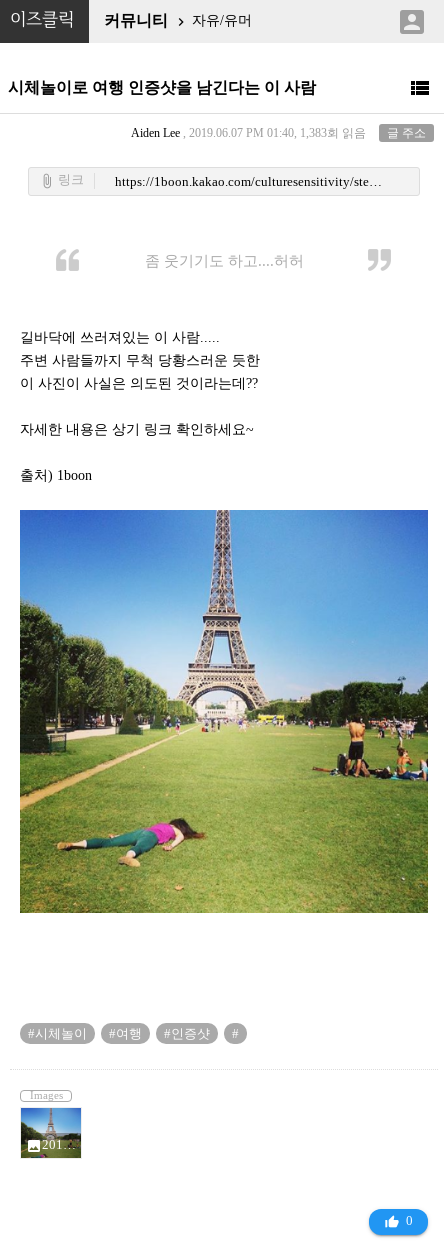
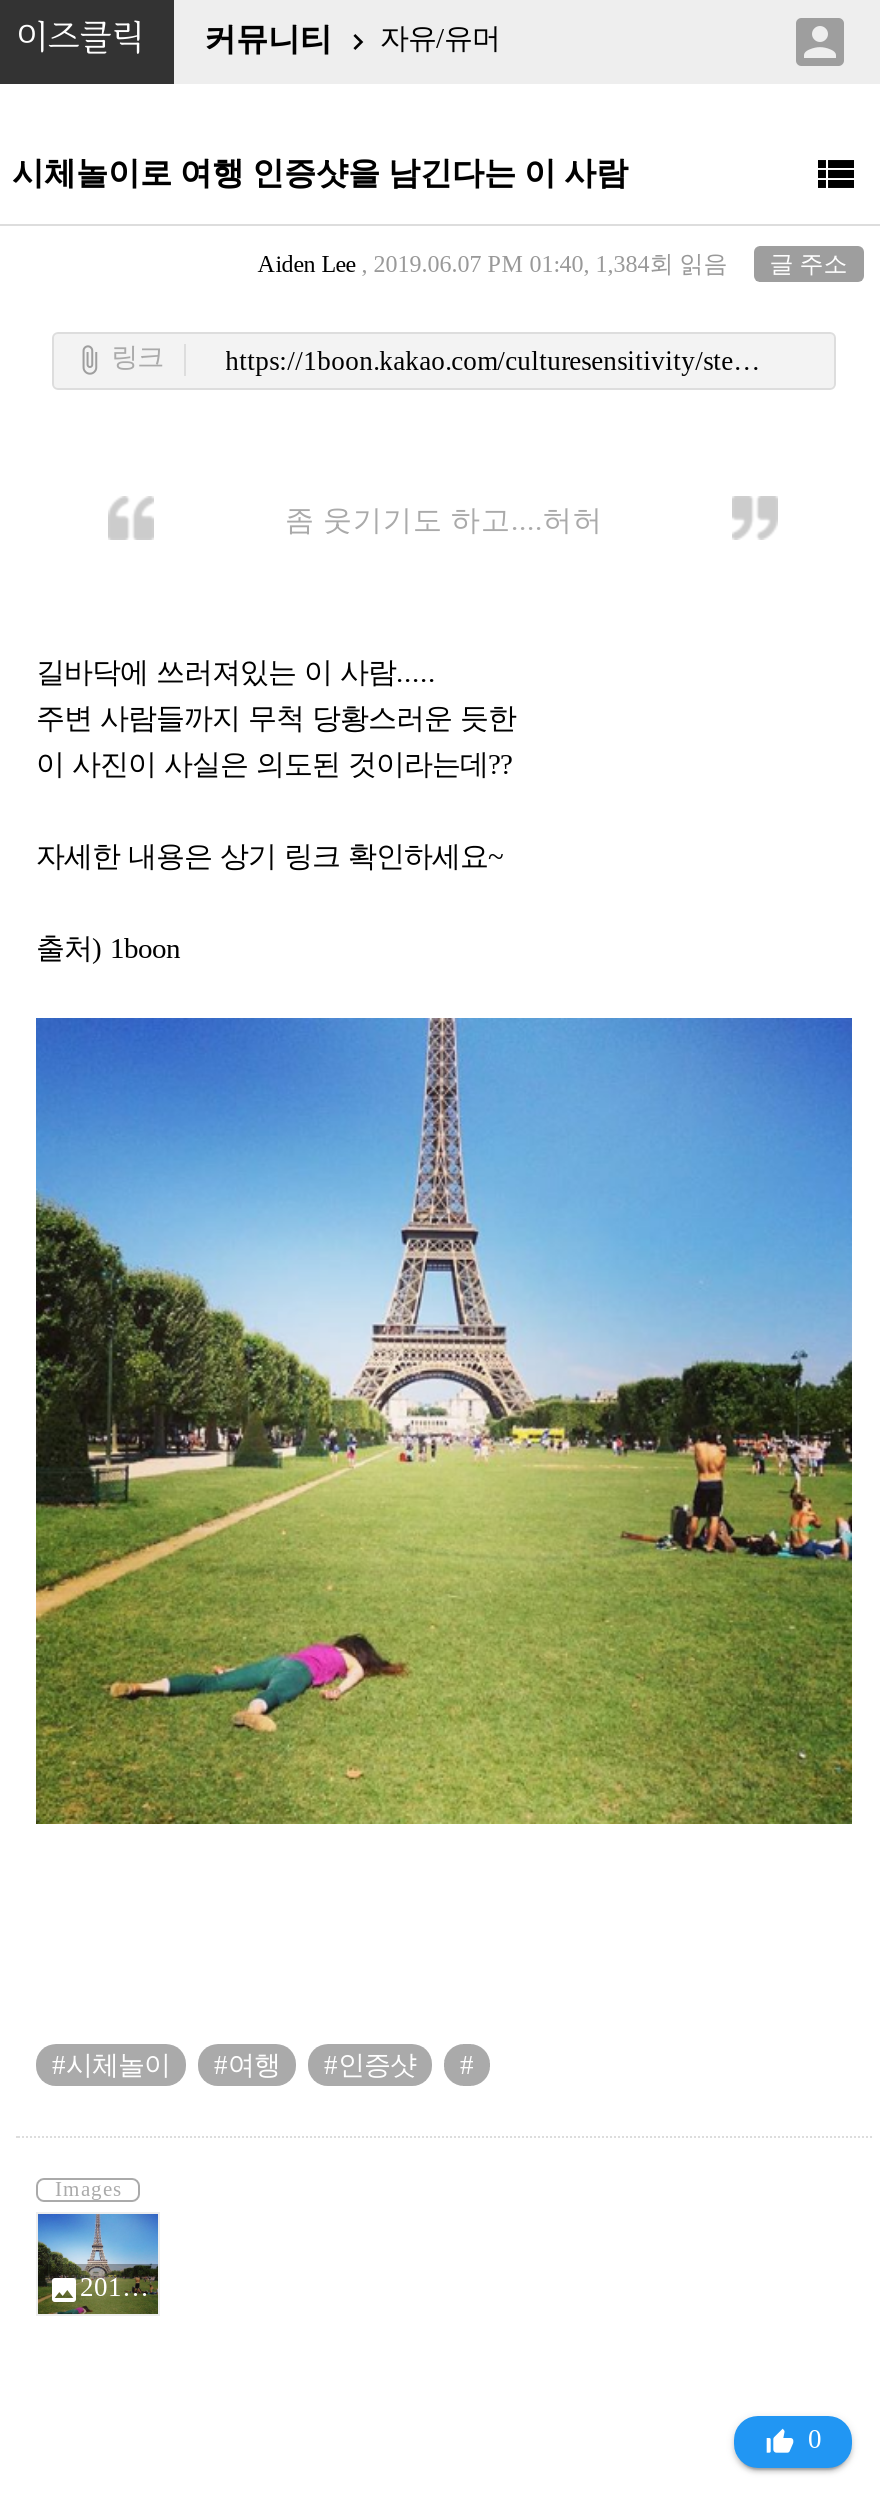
[131,126,369,140] Aiden Lee , 2019.06.07 PM 01:40, 1,383회 읽음 -> [257,250,733,278] Aiden Lee , 2019.06.07 PM 01:40, 1,384회 읽음

